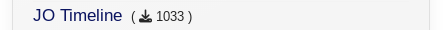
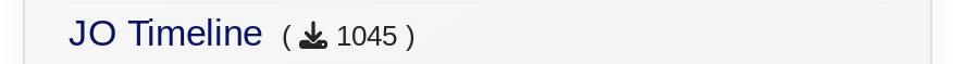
[33,6,192,25] JO Timeline ( 1033 ) -> [69,13,414,54] JO Timeline ( 1045 )

